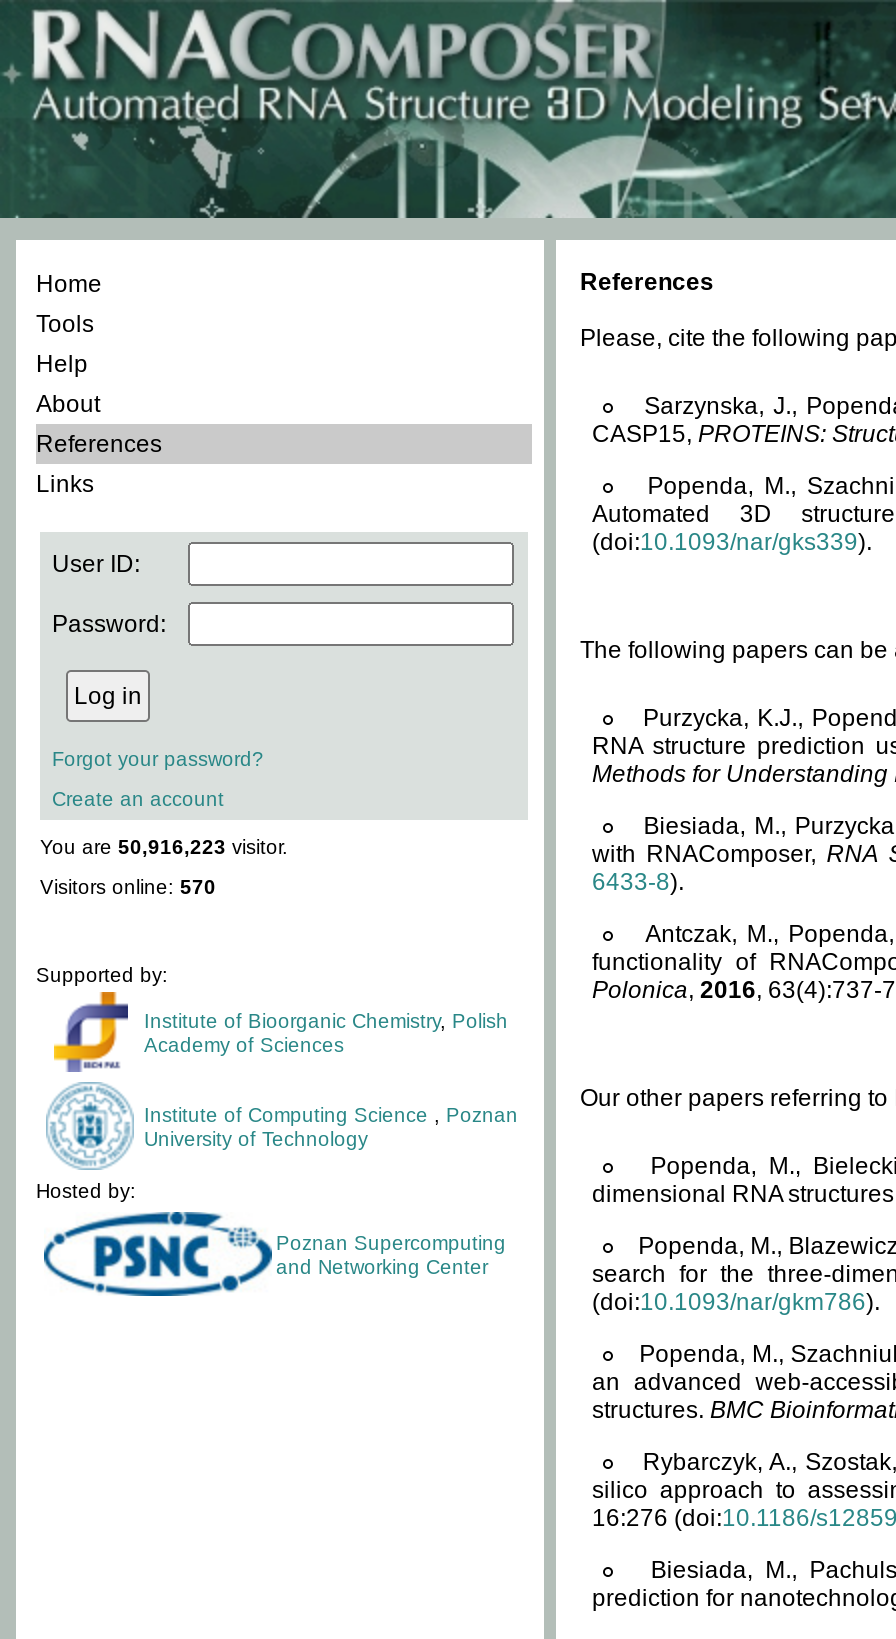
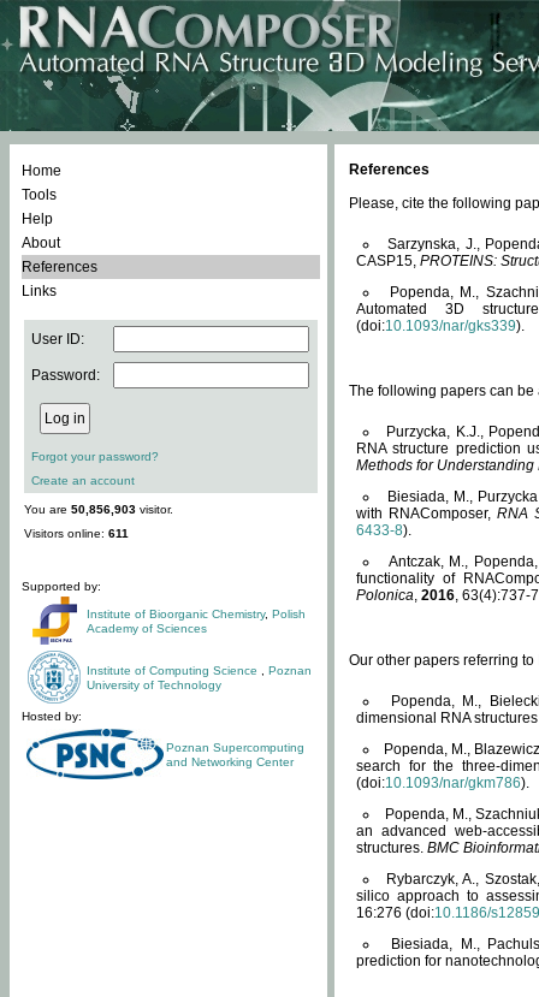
[40,836,288,858] You are 50,916,223 visitor. -> [24,503,173,516] You are 50,856,903 visitor.
[40,876,216,898] Visitors online: 570 -> [24,527,129,540] Visitors online: 611

